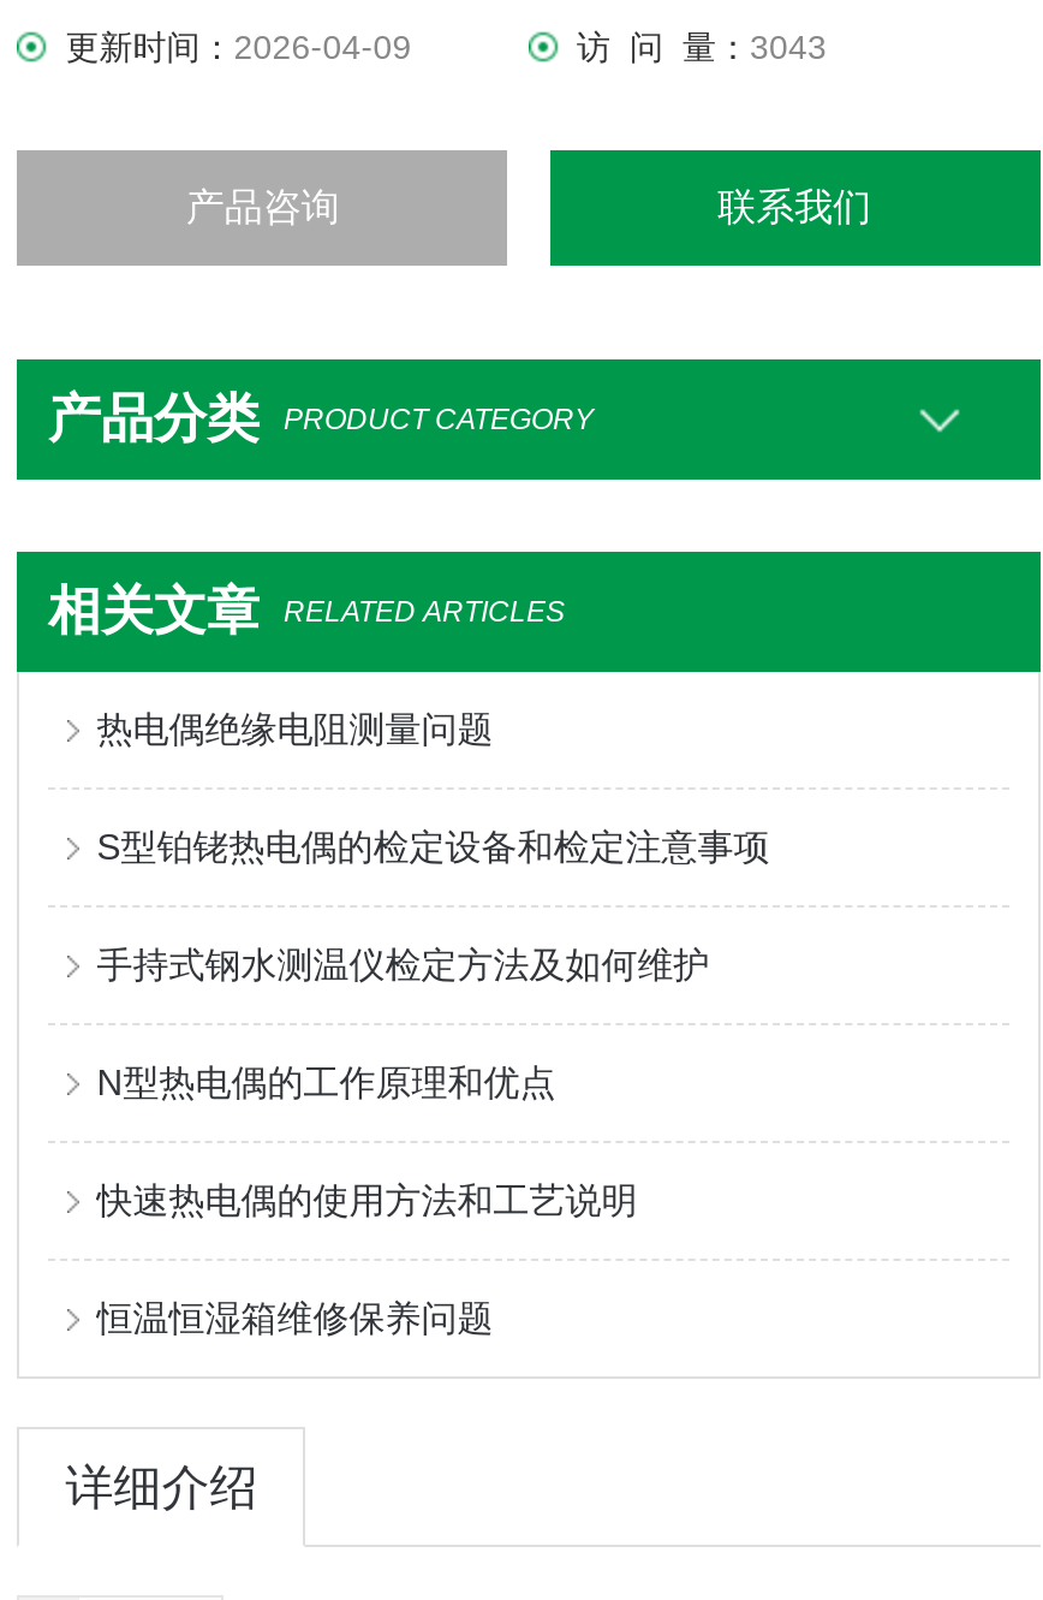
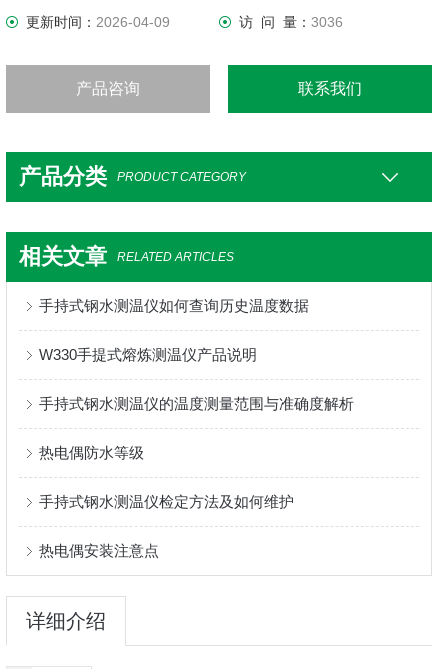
[577,28,827,67] 访 问 量：3043 -> [239,14,343,30] 访 问 量：3036
[97,709,770,867] 热电偶绝缘电阻测量问题 | S型铂铑热电偶的检定设备和检定注意事项 -> [39,297,354,461] 手持式钢水测温仪如何查询历史温度数据 | W330手提式熔炼测温仪产品说明 | 手持式钢水测温仪的温度测量范围与准确度解析 | 热电偶防水等级
moved [97,944,709,985] -> [39,493,294,510]: 手持式钢水测温仪检定方法及如何维护
[97,1062,637,1339] N型热电偶的工作原理和优点 | 快速热电偶的使用方法和工艺说明 | 恒温恒湿箱维修保养问题 -> [39,542,159,559] 热电偶安装注意点

